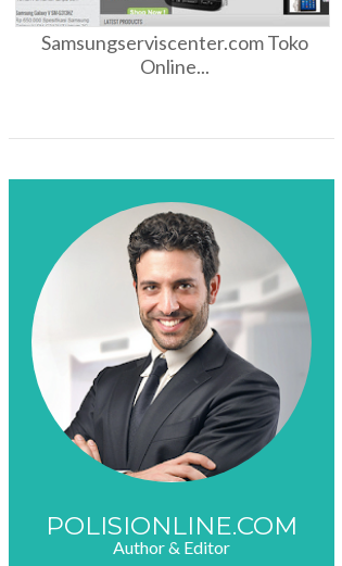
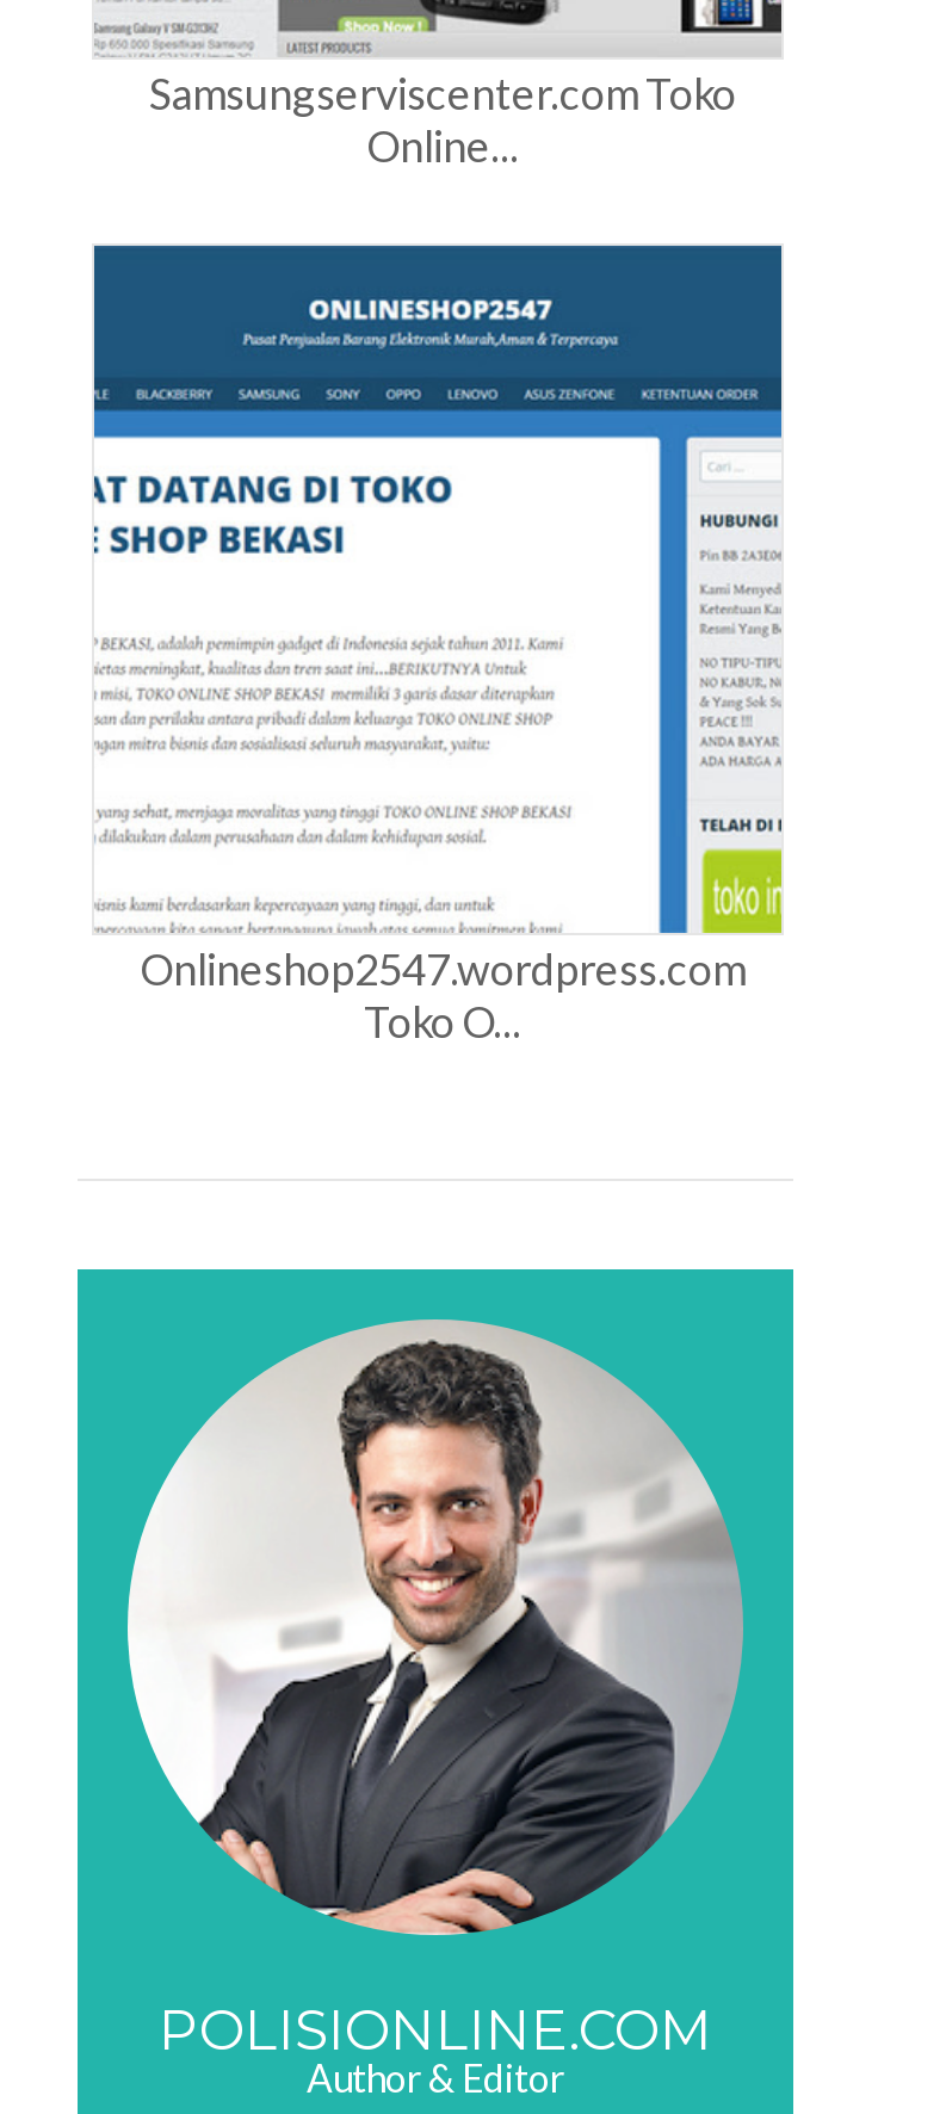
none -> [92,243,784,1047] [image] | Onlineshop2547.wordpress.com | Toko O...

